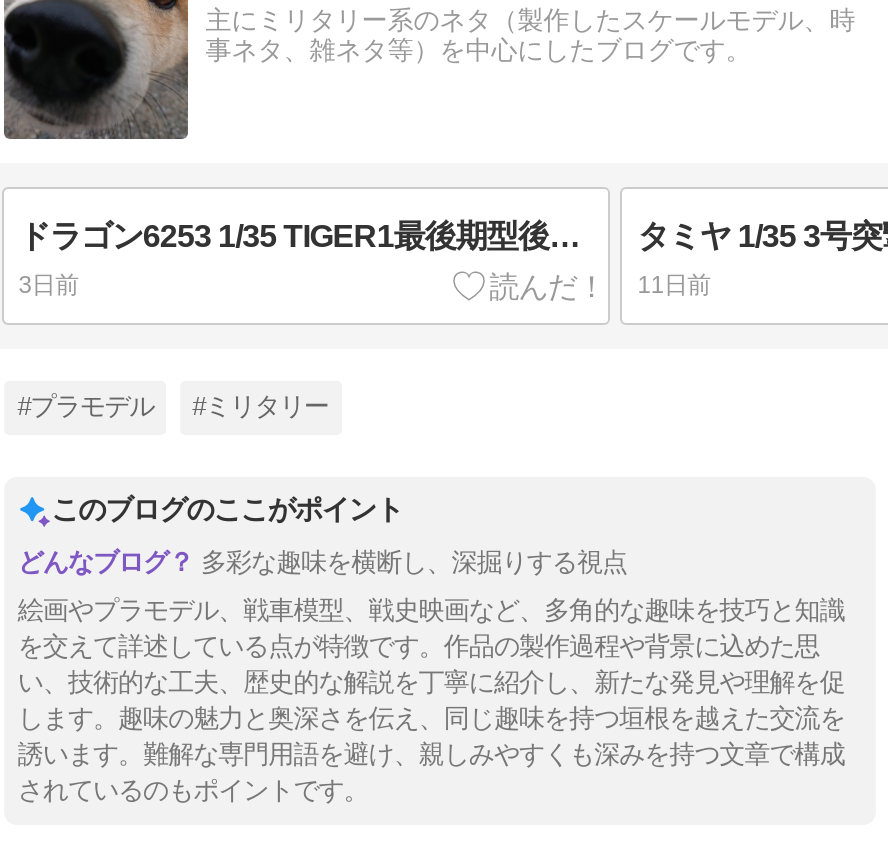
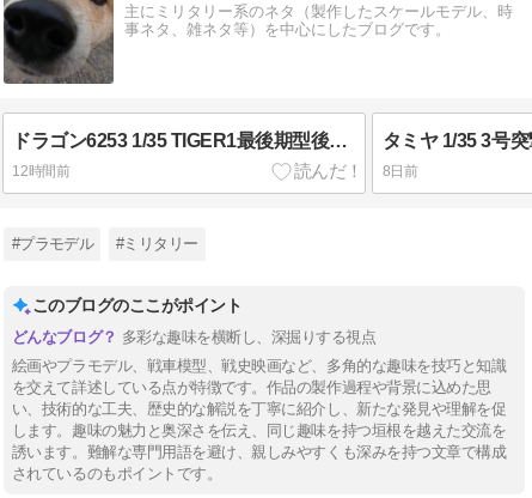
[19,272,711,300] 3日前 | 11日前 -> [12,163,418,179] 12時間前 | 8日前

